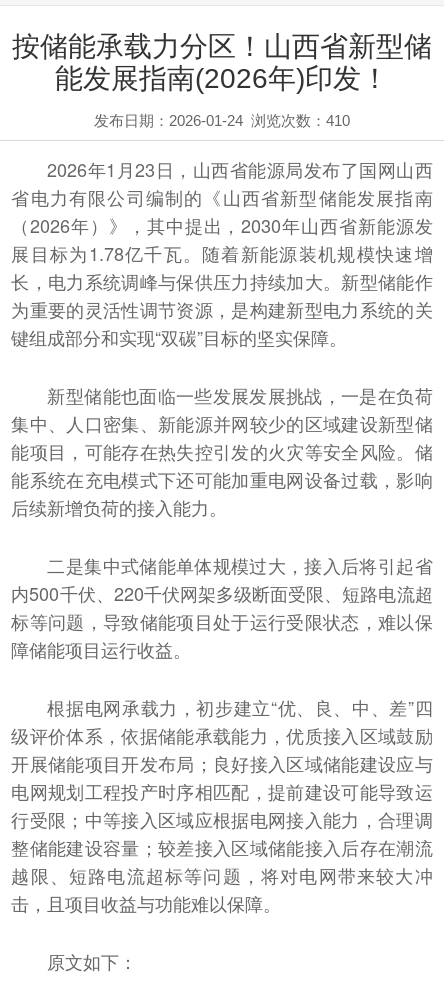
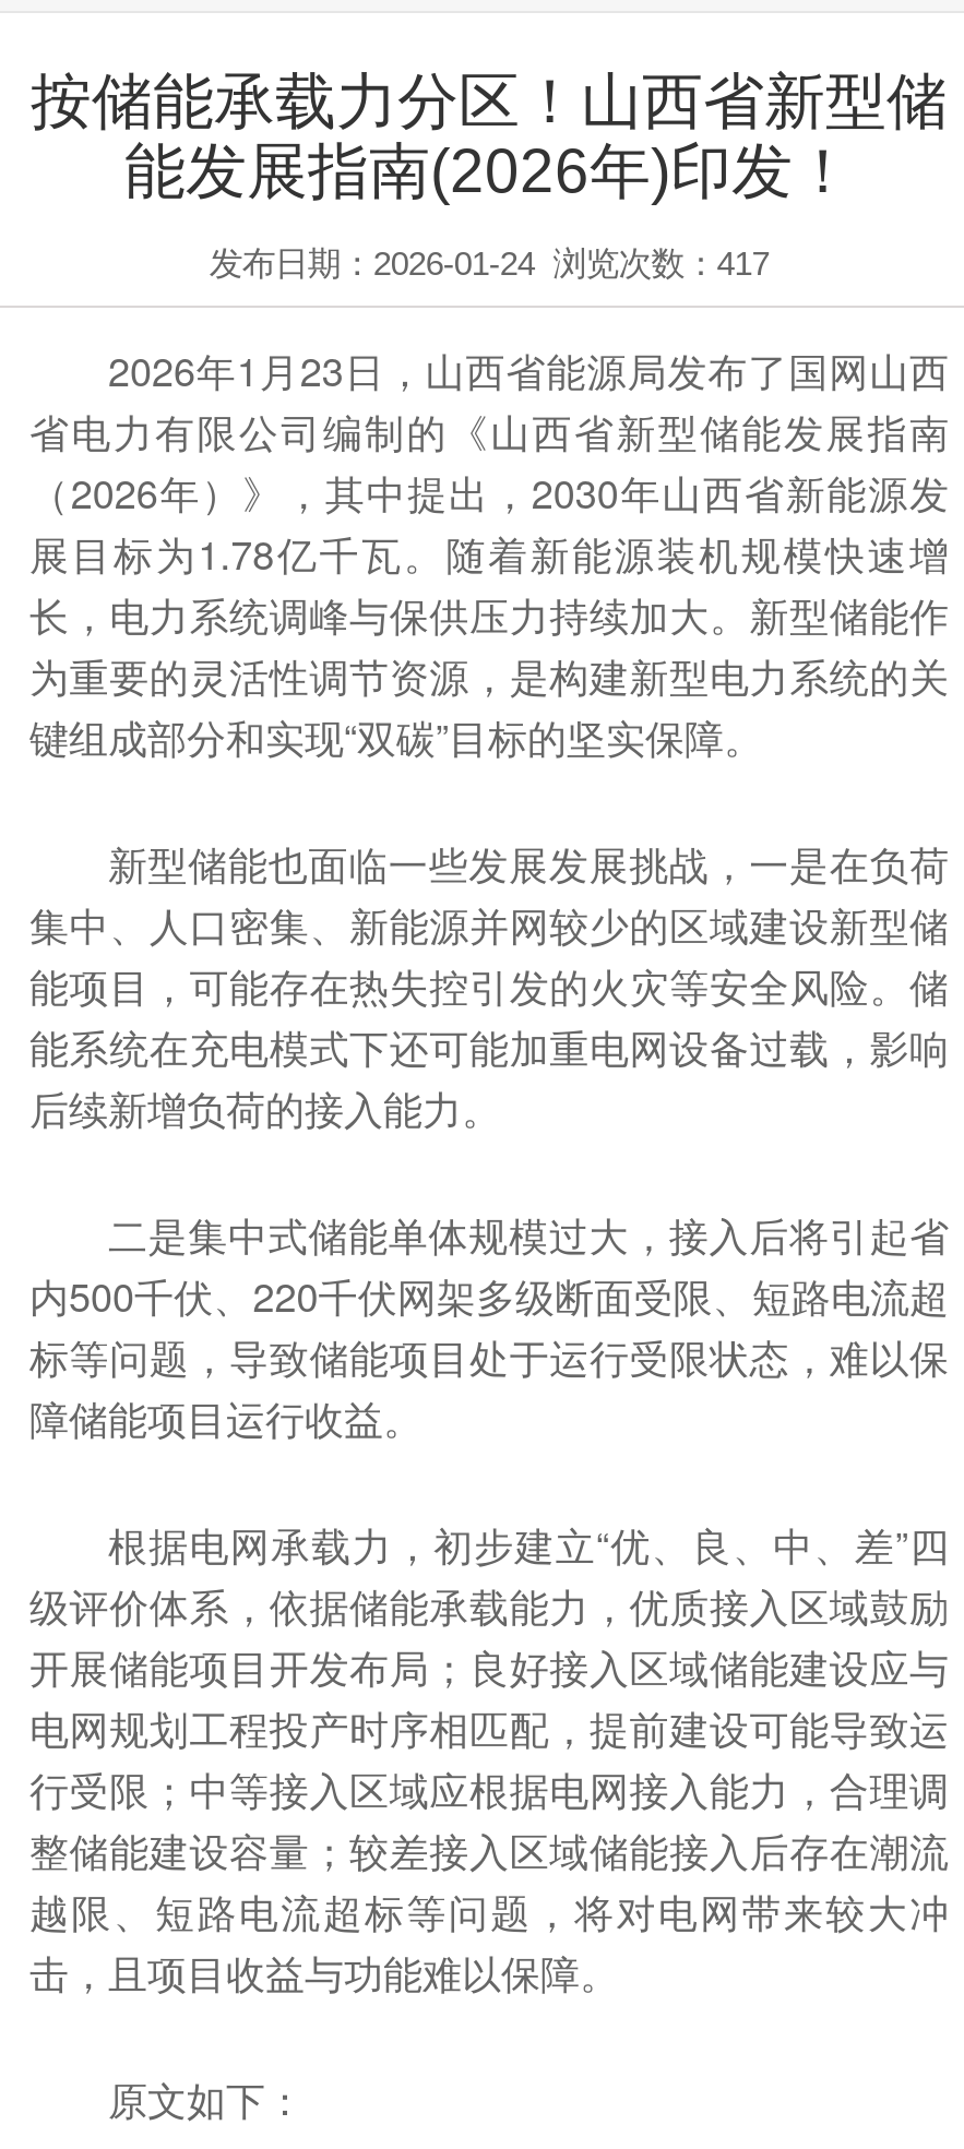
[94,112,350,129] 发布日期：2026-01-24 浏览次数：410 -> [209,244,769,281] 发布日期：2026-01-24 浏览次数：417

